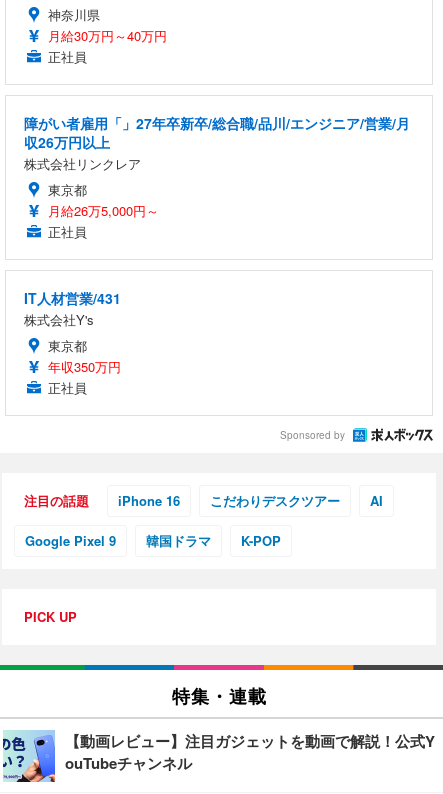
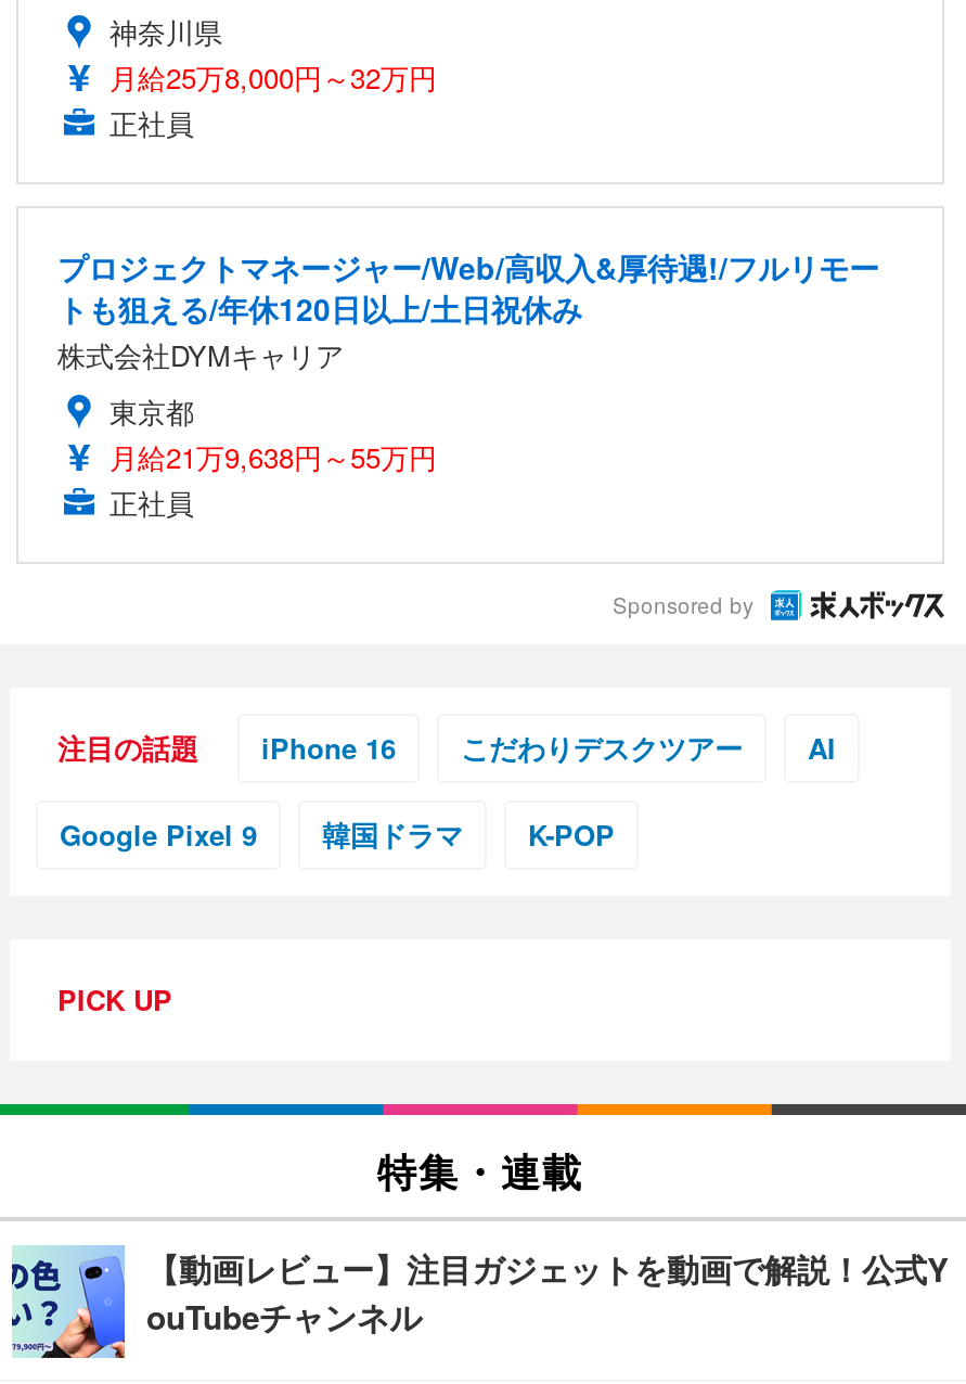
[48,26,167,45] 月給30万円～40万円 -> [110,56,437,97] 月給25万8,000円～32万円
[24,113,410,173] 障がい者雇用「」27年卒新卒/総合職/品川/エンジニア/営業/月 | 収26万円以上 | 株式会社リンクレア -> [57,245,879,375] プロジェクトマネージャー/Web/高収入&厚待遇!/フルリモー | トも狙える/年休120日以上/土日祝休み | 株式会社DYMキャリア
[24,201,159,376] 月給26万5,000円～ | 正社員 | IT人材営業/431 | 株式会社Y's | 東京都 | 年収350万円 -> [110,436,437,477] 月給21万9,638円～55万円

